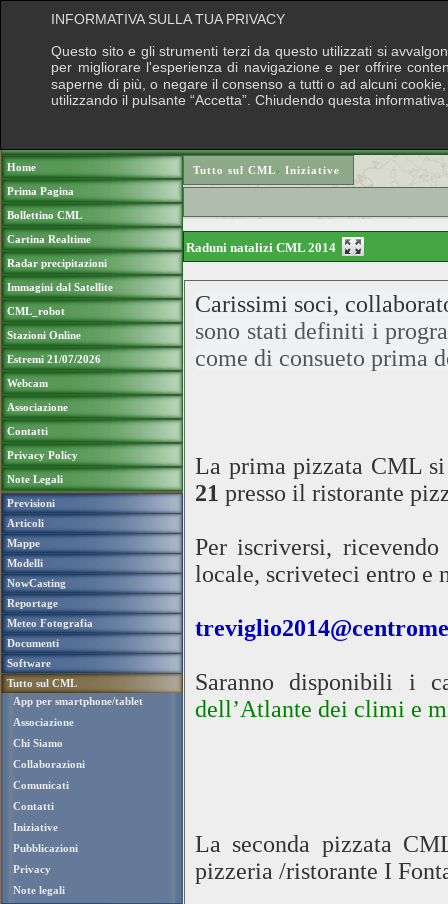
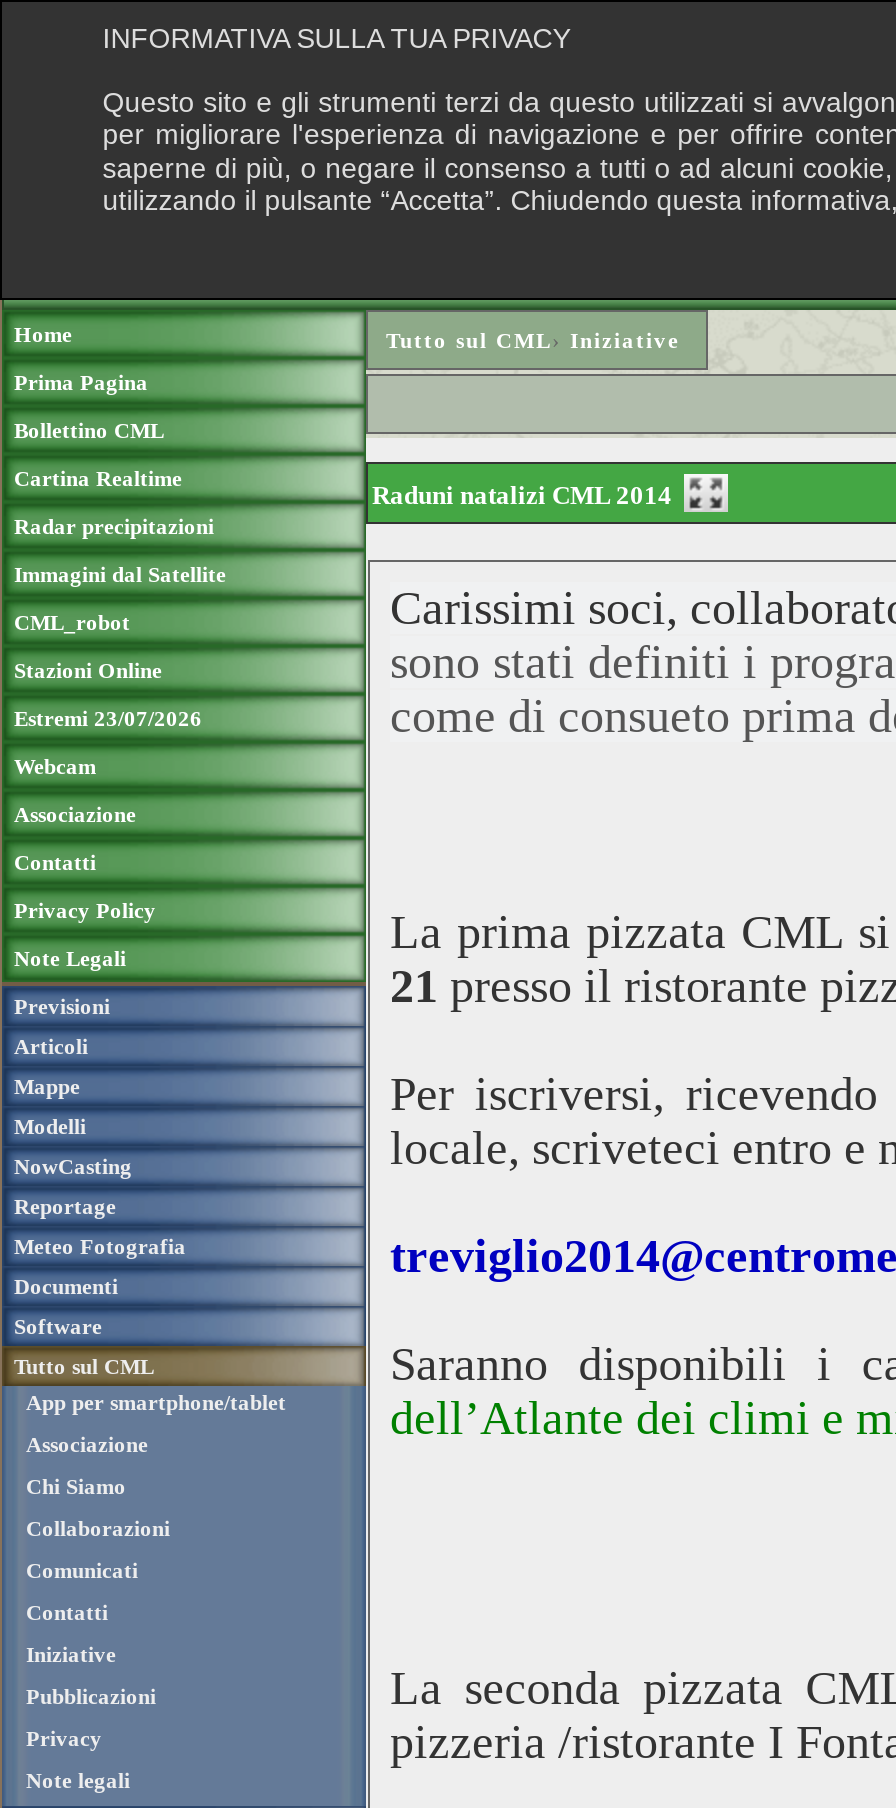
[7,353,101,365] Estremi 21/07/2026 -> [14,706,202,730] Estremi 23/07/2026

